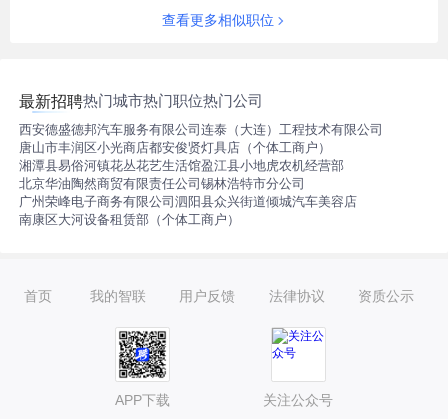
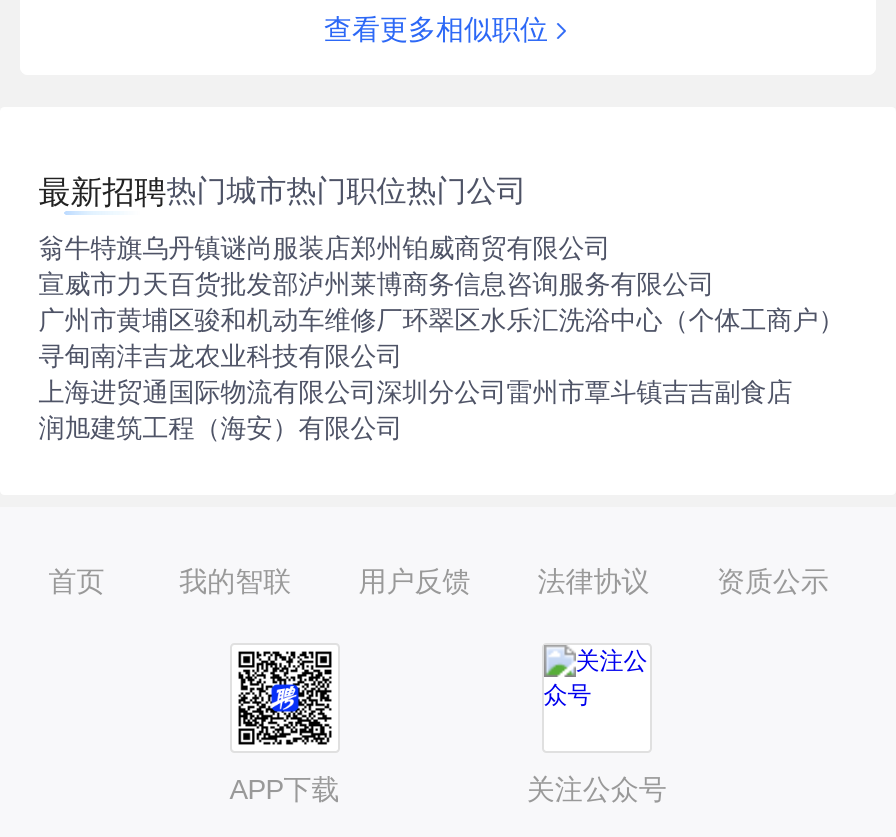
[19,122,383,227] 西安德盛德邦汽车服务有限公司连泰（大连）工程技术有限公司 | 唐山市丰润区小光商店都安俊贤灯具店（个体工商户） | 湘潭县易俗河镇花丛花艺生活馆盈江县小地虎农机经营部 | 北京华油陶然商贸有限责任公司锡林浩特市分公司 | 广州荣峰电子商务有限公司泗阳县众兴街道倾城汽车美容店 | 南康区大河设备租赁部（个体工商户） -> [38,234,844,444] 翁牛特旗乌丹镇谜尚服装店郑州铂威商贸有限公司 | 宣威市力天百货批发部泸州莱博商务信息咨询服务有限公司 | 广州市黄埔区骏和机动车维修厂环翠区水乐汇洗浴中心（个体工商户） | 寻甸南沣吉龙农业科技有限公司 | 上海进贸通国际物流有限公司深圳分公司雷州市覃斗镇吉吉副食店 | 润旭建筑工程（海安）有限公司

